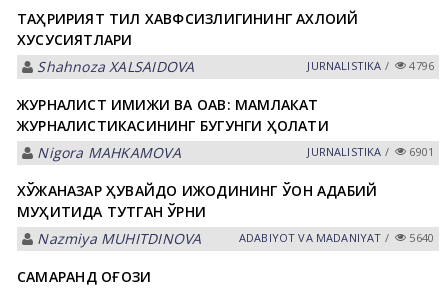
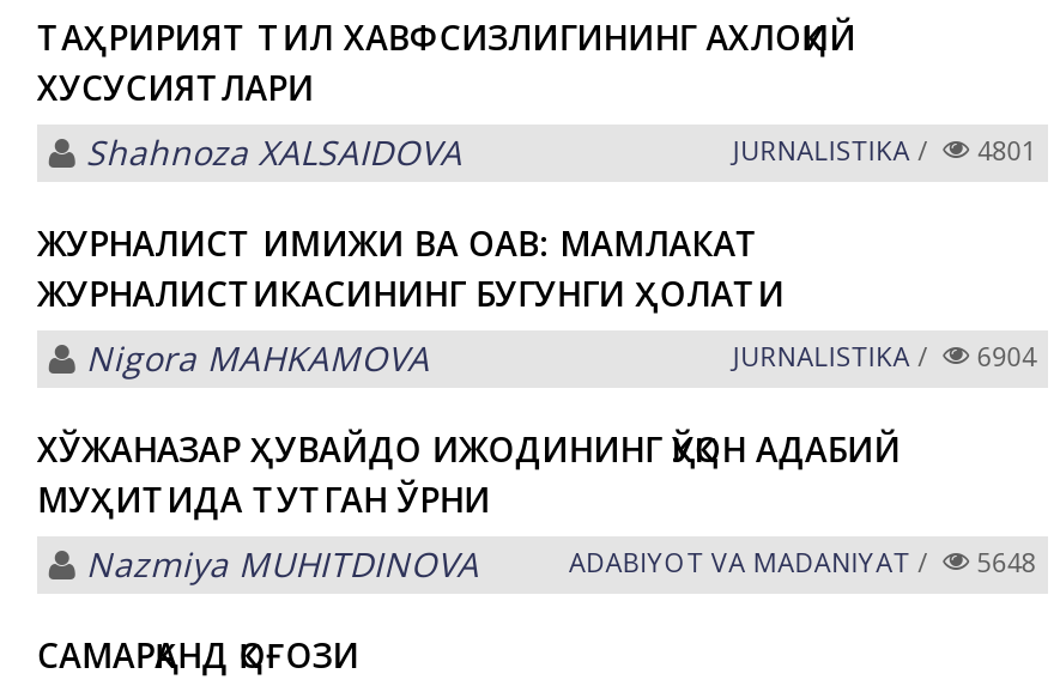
[307,58,434,73] JURNALISTIKA / 4796 -> [733,132,1036,168] JURNALISTIKA / 4801
[307,144,434,159] JURNALISTIKA / 6901 -> [733,338,1036,374] JURNALISTIKA / 6904
[406,230,434,245] 5640 -> [969,544,1036,579] 5648

